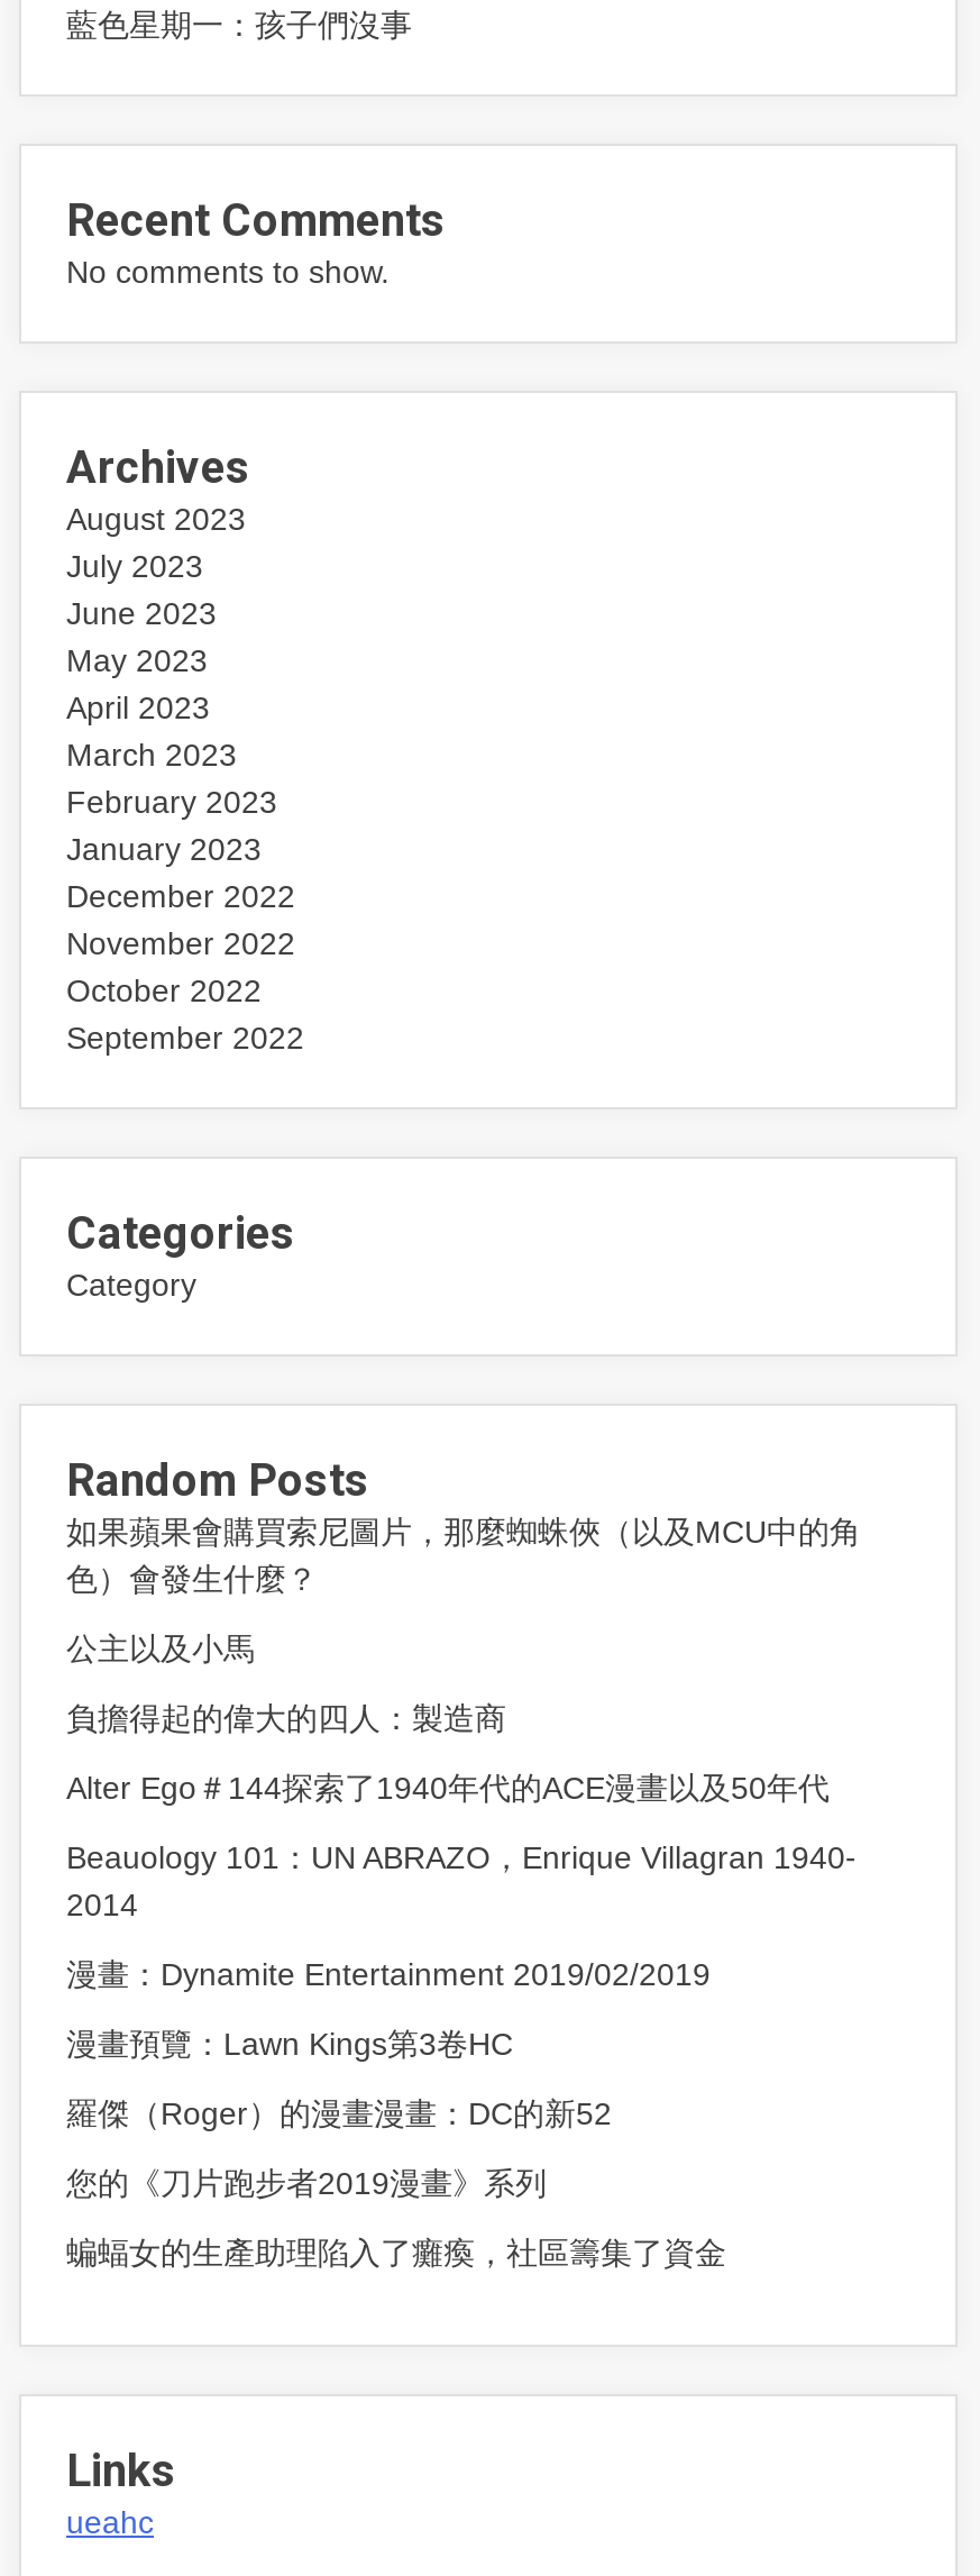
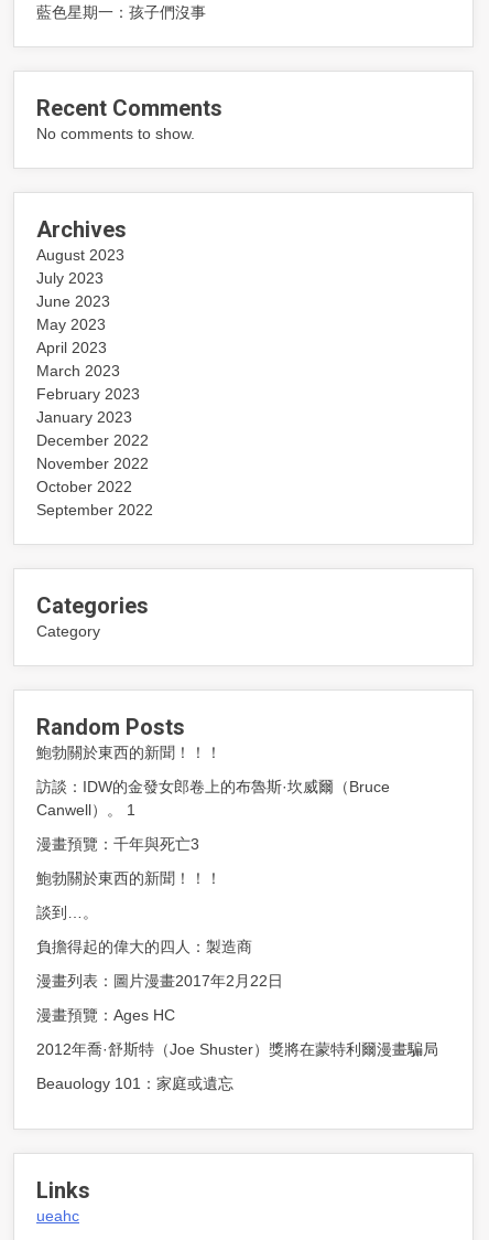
[66,1514,861,1667] 如果蘋果會購買索尼圖片，那麼蜘蛛俠（以及MCU中的角 | 色）會發生什麼？ | 公主以及小馬 -> [36,744,390,921] 鮑勃關於東西的新聞！！！ | 訪談：IDW的金發女郎卷上的布魯斯·坎威爾（Bruce | Canwell）。 1 | 漫畫預覽：千年與死亡3 | 鮑勃關於東西的新聞！！！ | 談到…。
moved [66,1700,506,1736] -> [36,938,252,955]: 負擔得起的偉大的四人：製造商
[66,1770,857,2271] Alter Ego＃144探索了1940年代的ACE漫畫以及50年代 | Beauology 101：UN ABRAZO，Enrique Villagran 1940- | 2014 | 漫畫：Dynamite Entertainment 2019/02/2019 | 漫畫預覽：Lawn Kings第3卷HC | 羅傑（Roger）的漫畫漫畫：DC的新52 | 您的《刀片跑步者2019漫畫》系列 | 蝙蝠女的生產助理陷入了癱瘓，社區籌集了資金 -> [36,972,438,1092] 漫畫列表：圖片漫畫2017年2月22日 | 漫畫預覽：Ages HC | 2012年喬·舒斯特（Joe Shuster）獎將在蒙特利爾漫畫騙局 | Beauology 101：家庭或遺忘

